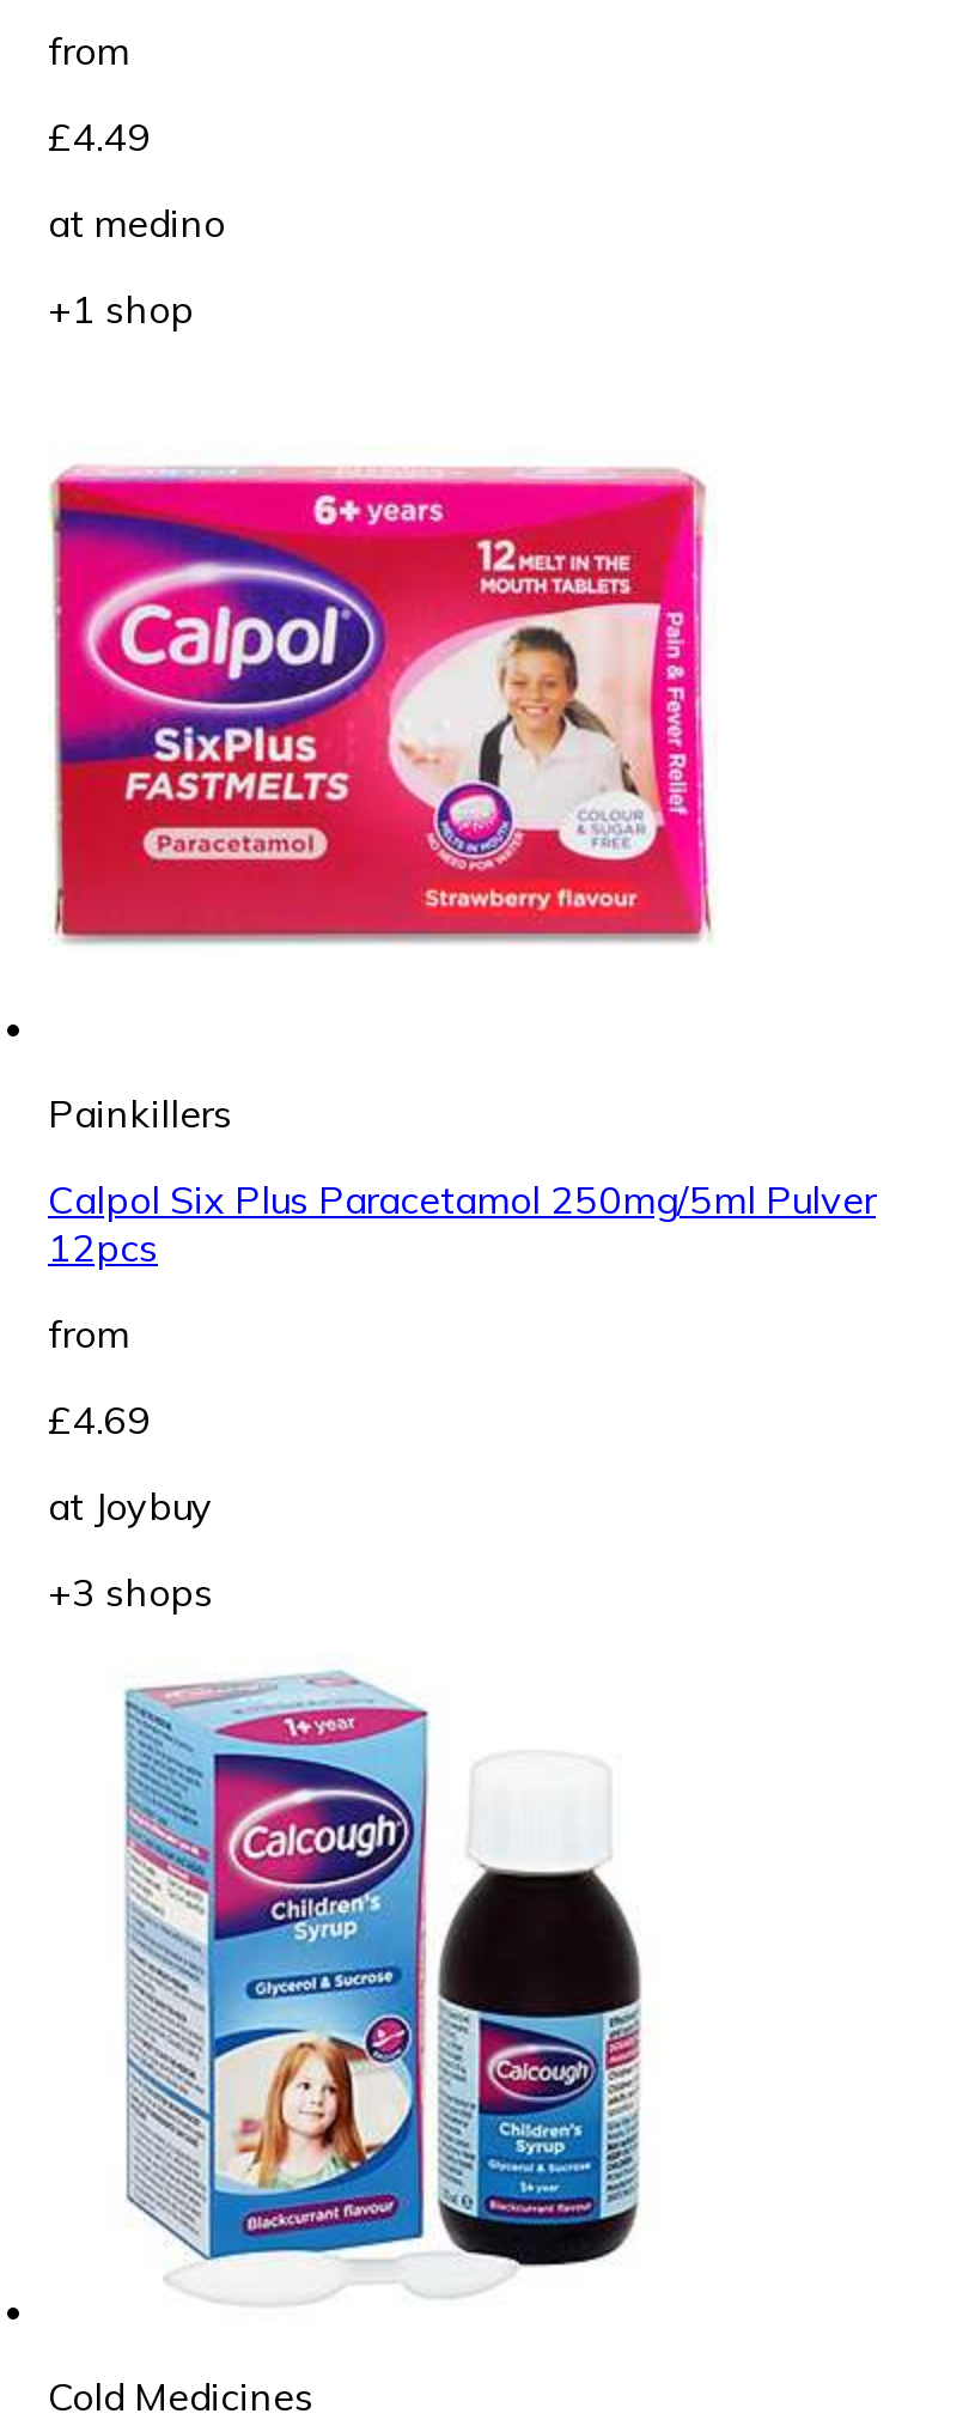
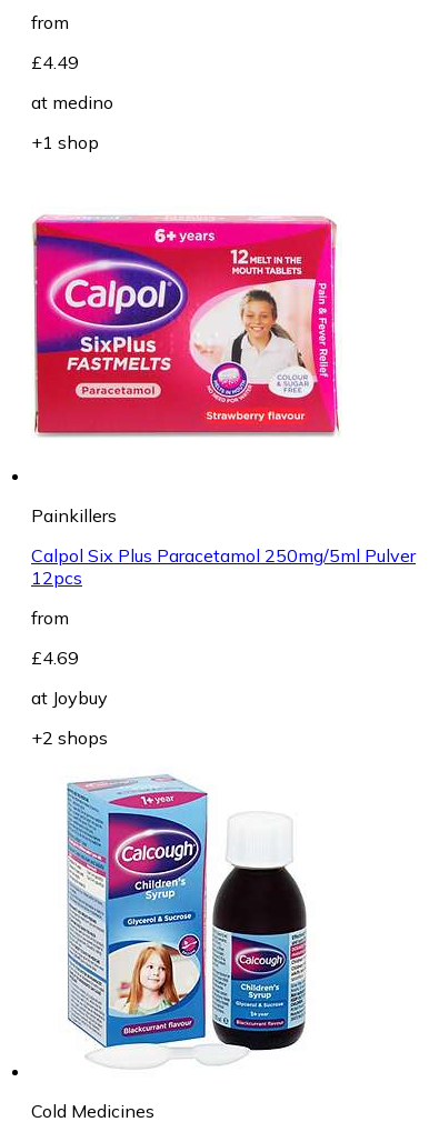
[48,1567,213,1615] +3 shops -> [31,726,108,749] +2 shops

